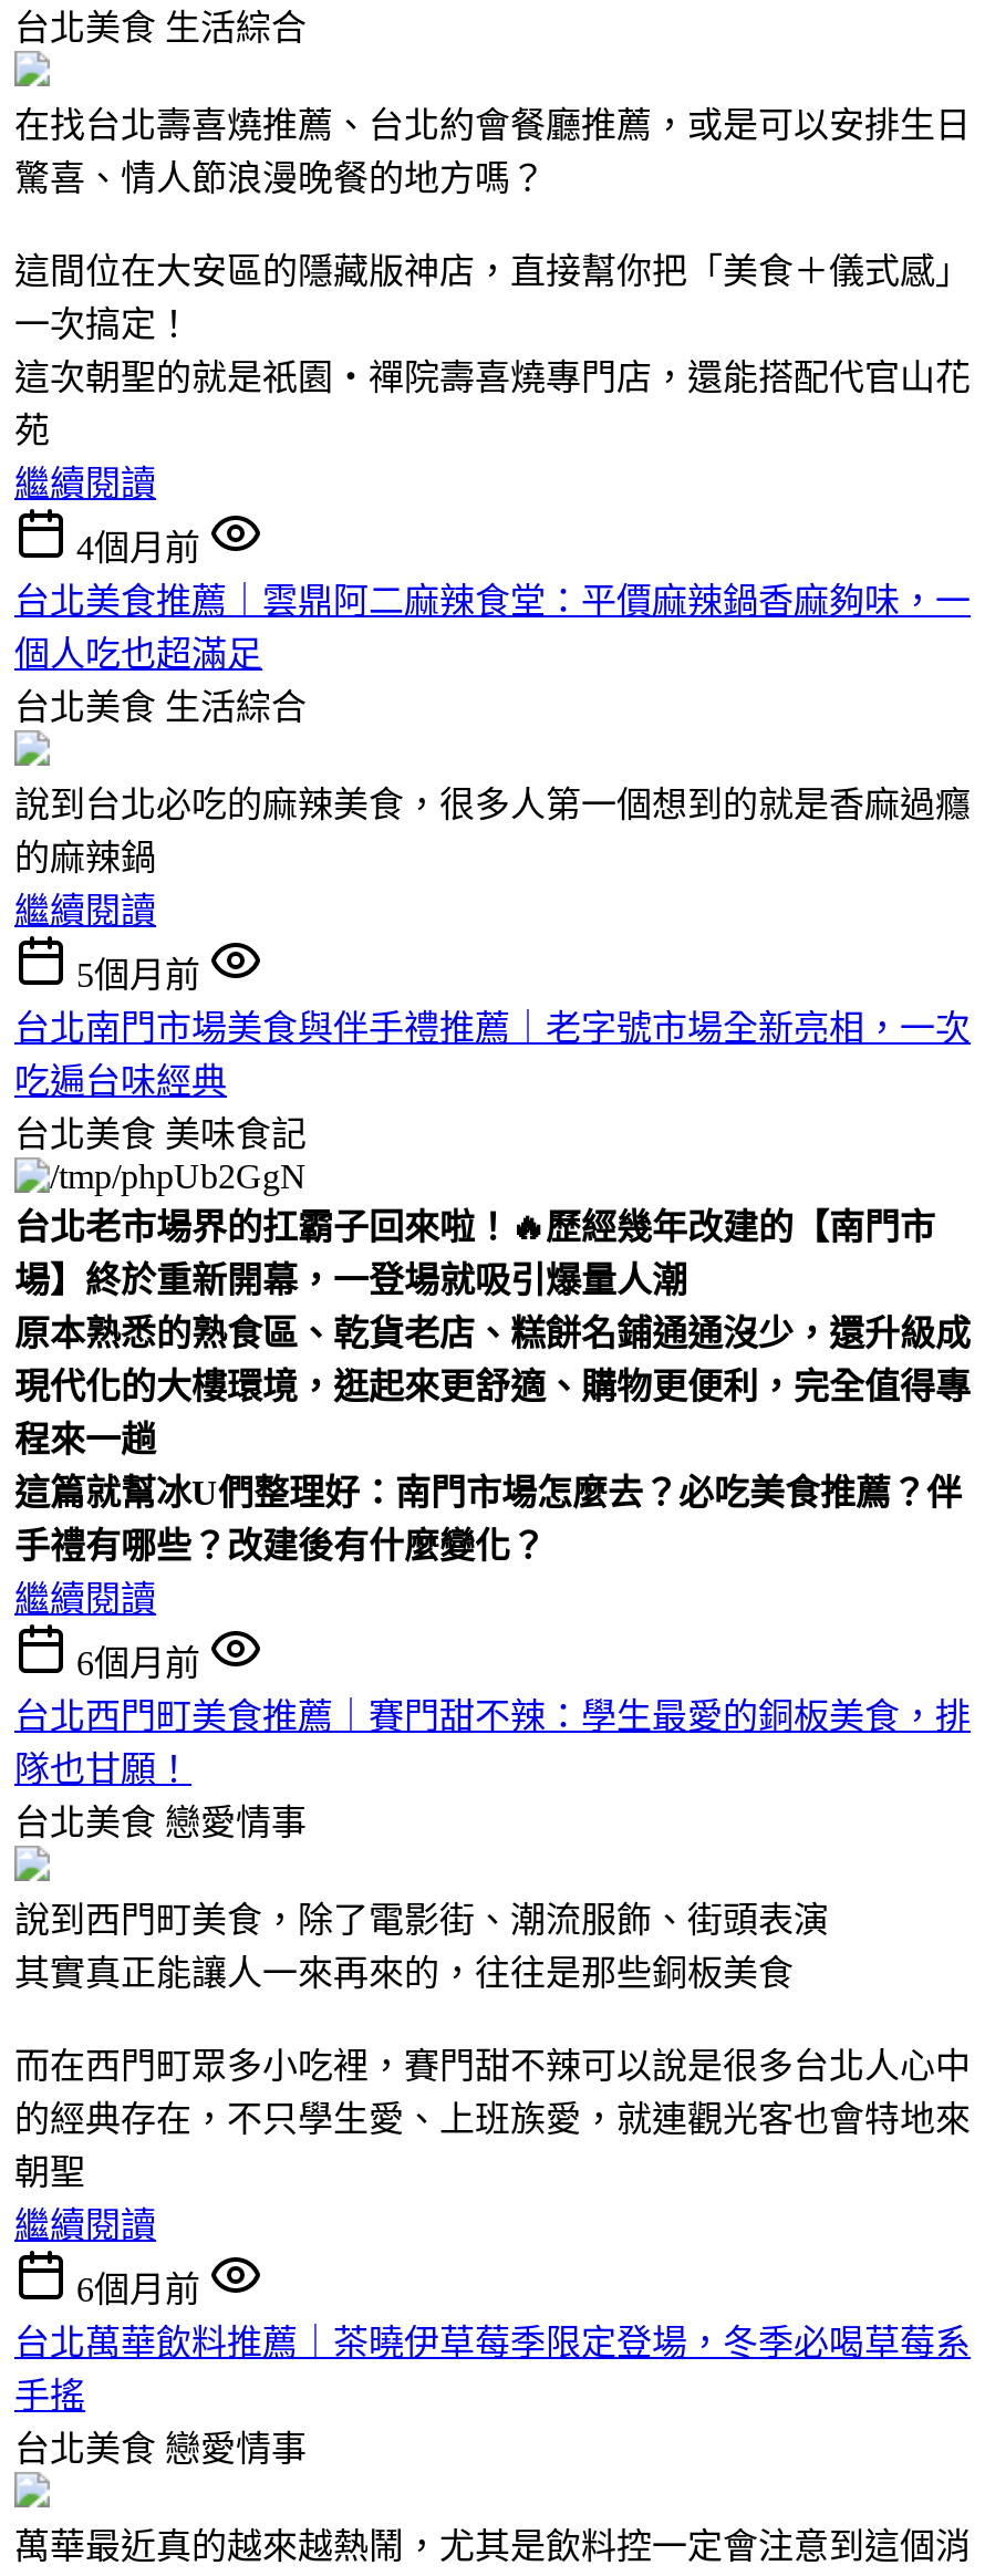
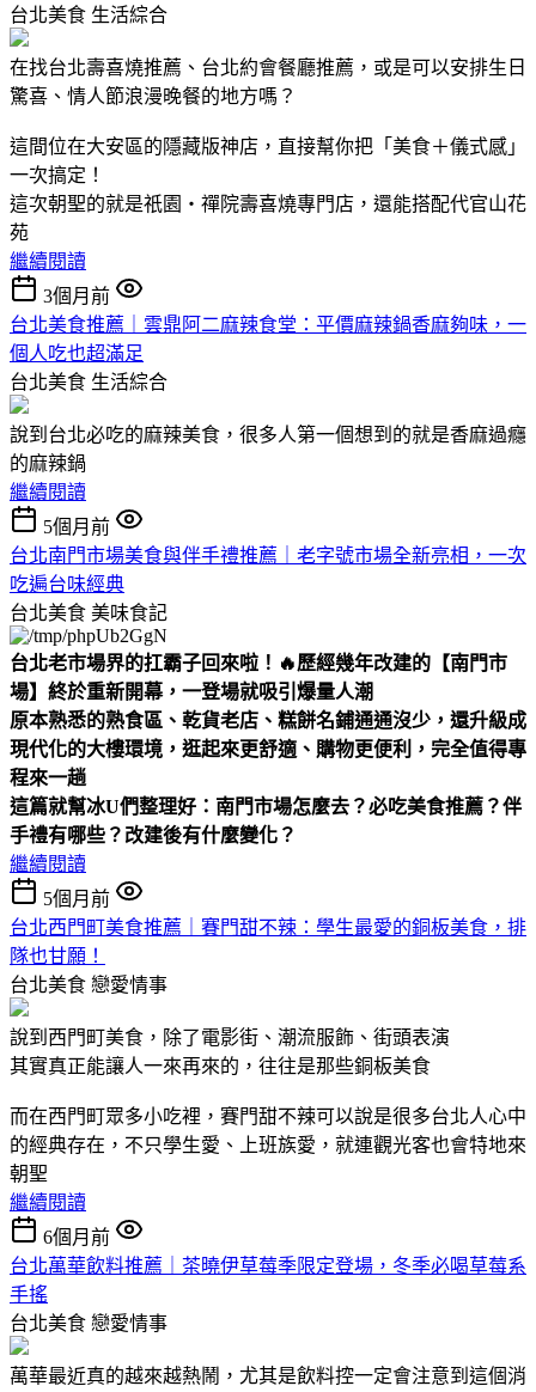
[76,529,200,566] 4個月前 -> [43,286,110,306] 3個月前
[76,1644,200,1682] 6個月前 -> [43,888,110,909] 5個月前

